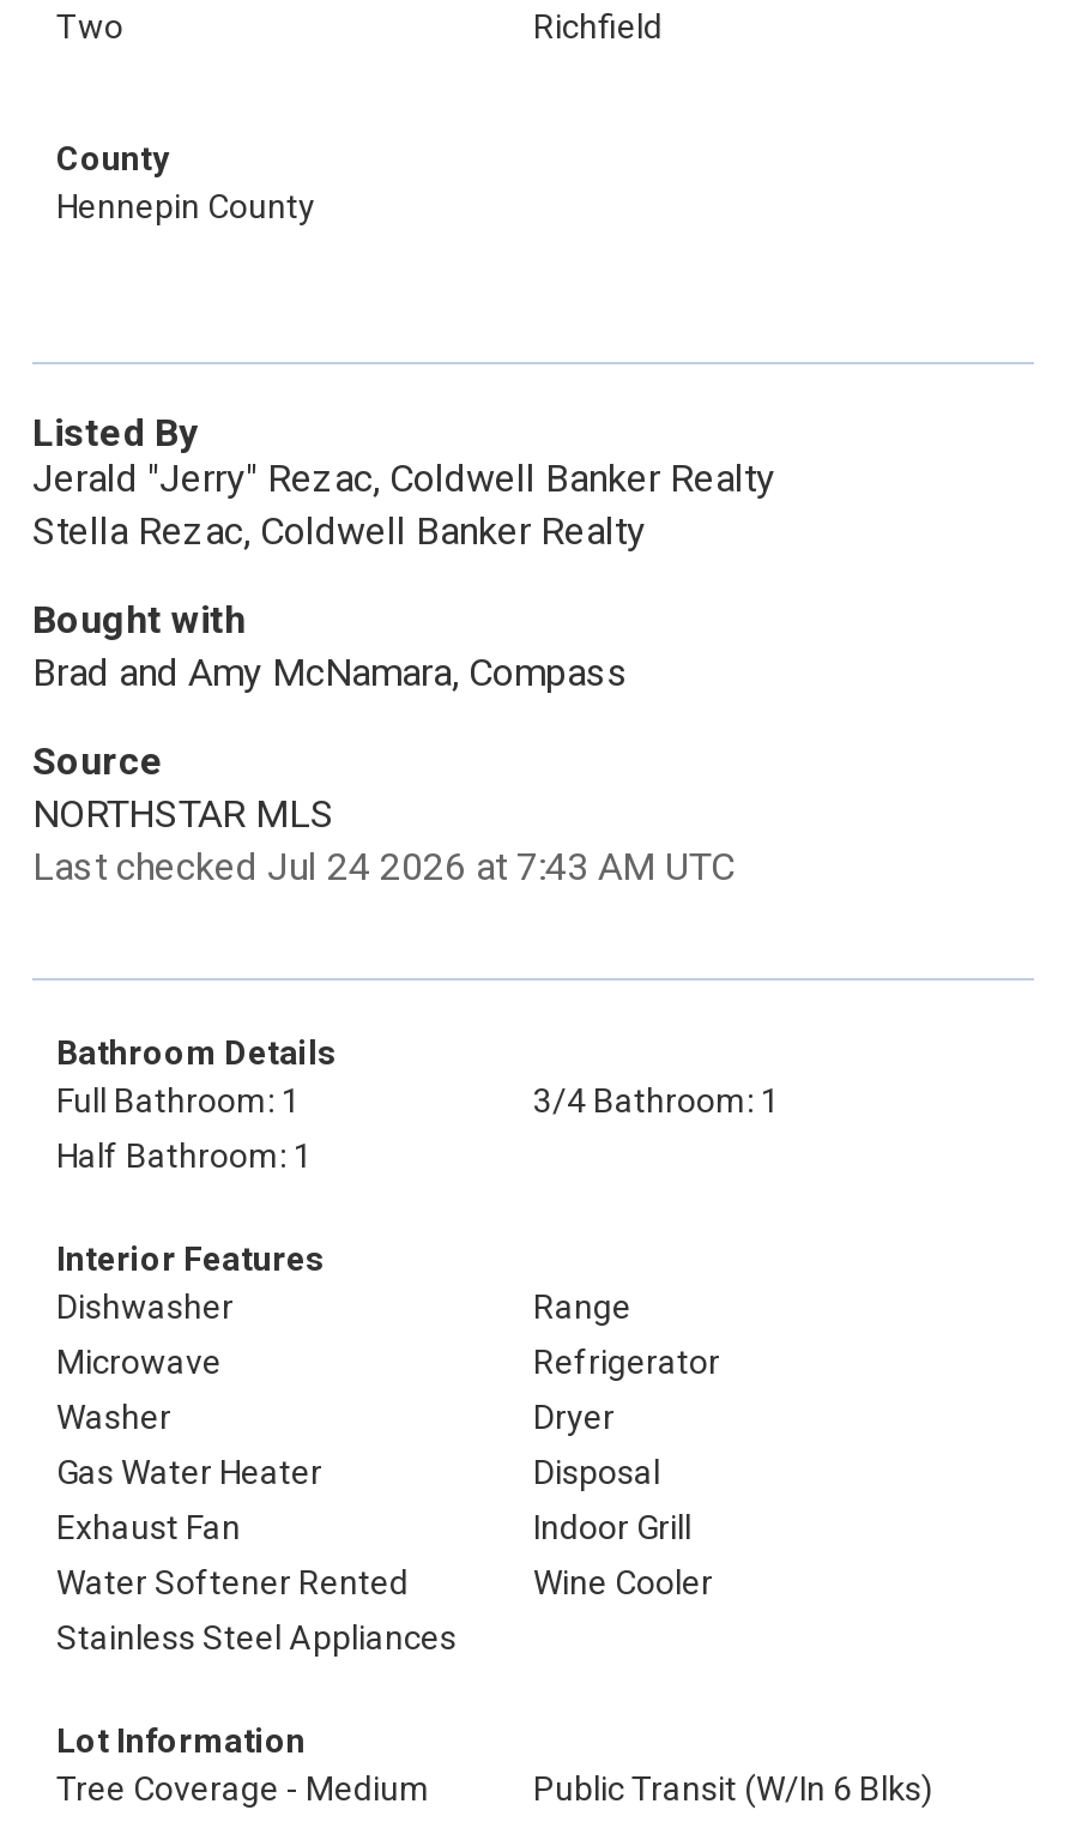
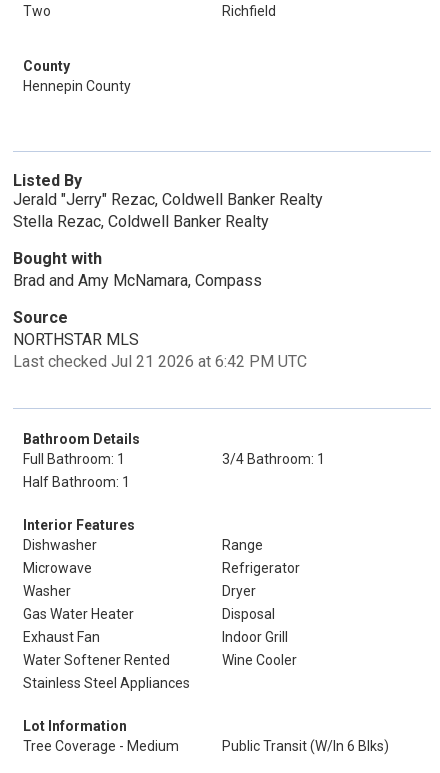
[32,844,735,889] Last checked Jul 24 2026 at 7:43 AM UTC -> [13,352,307,371] Last checked Jul 21 2026 at 6:42 PM UTC

